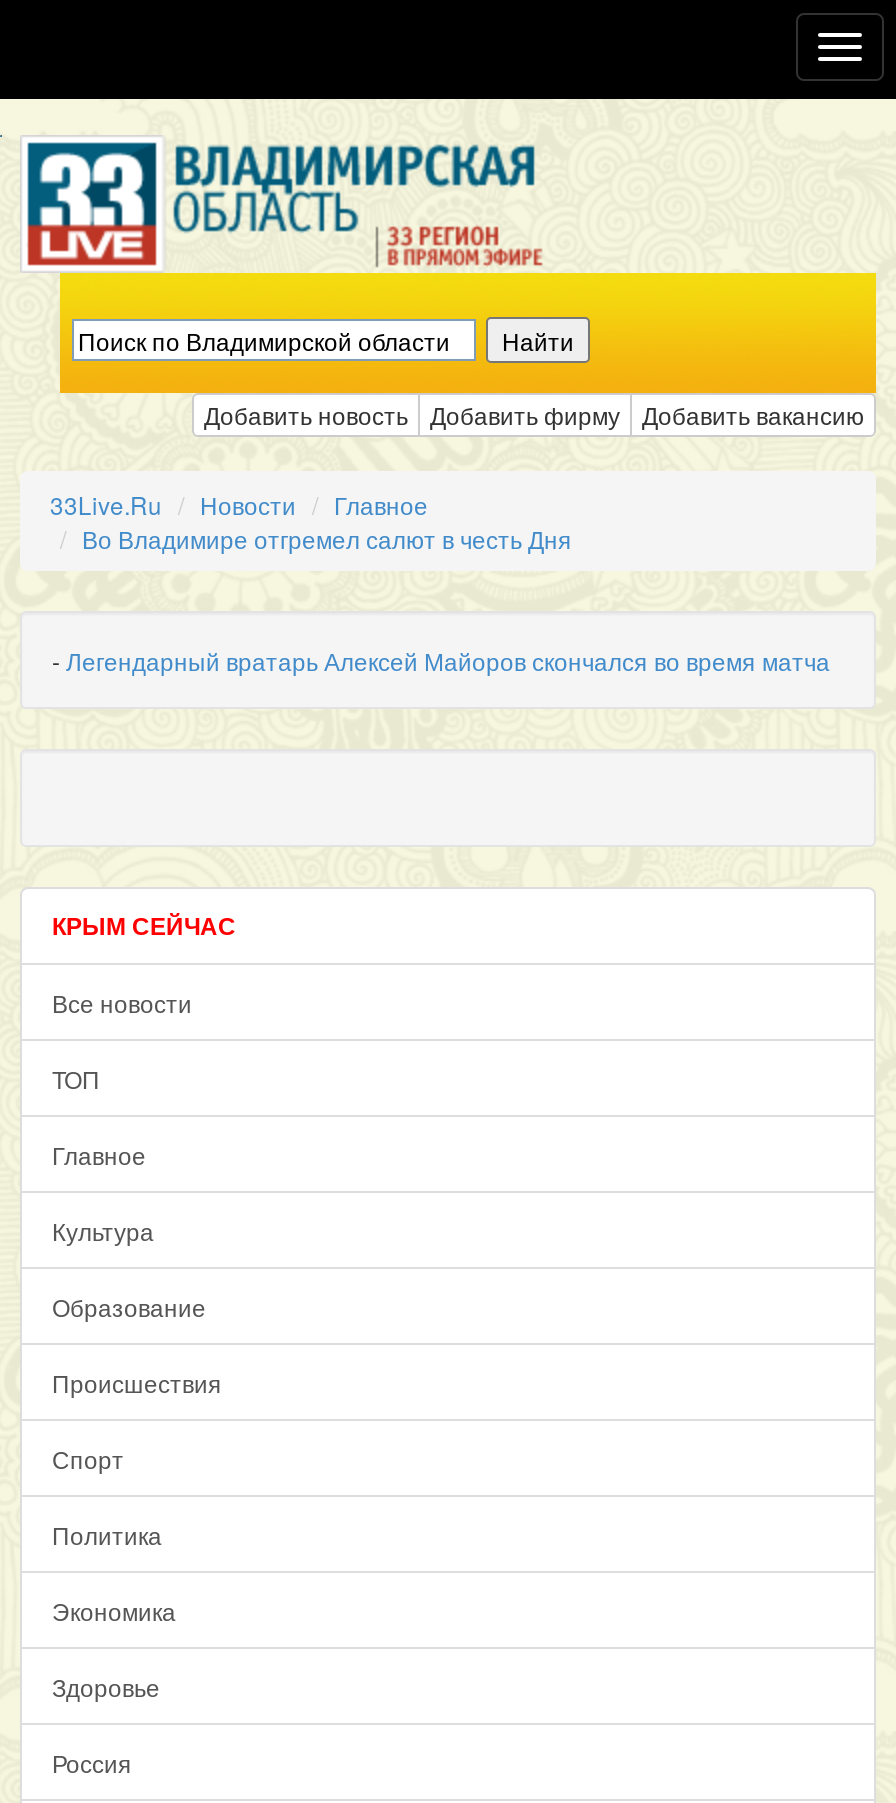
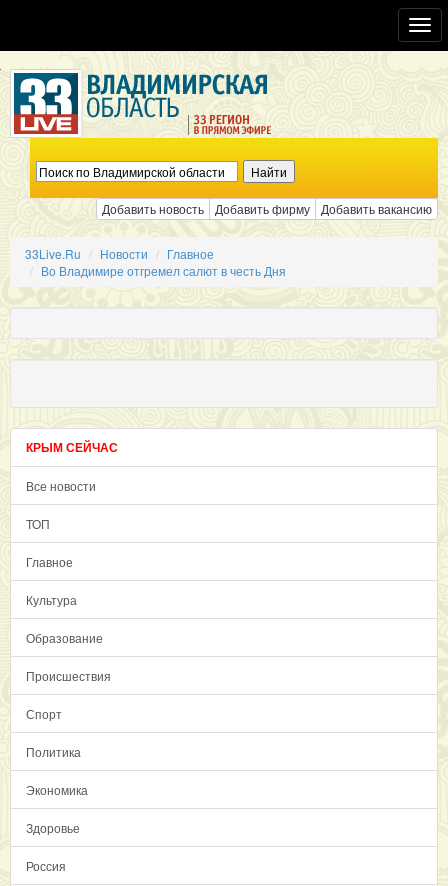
[52,643,830,677] - Легендарный вратарь Алексей Майоров скончался во время матча -> none

